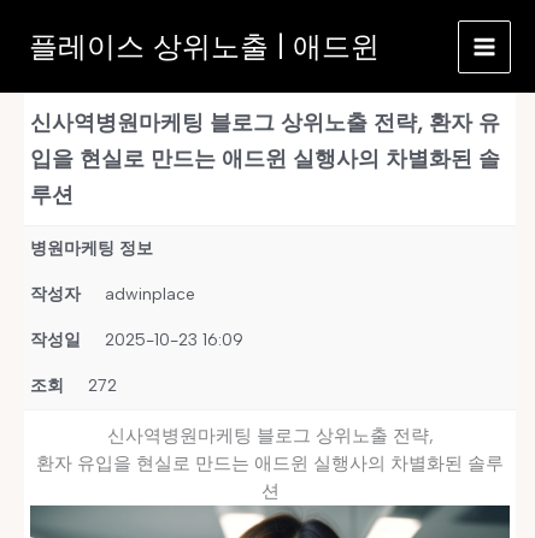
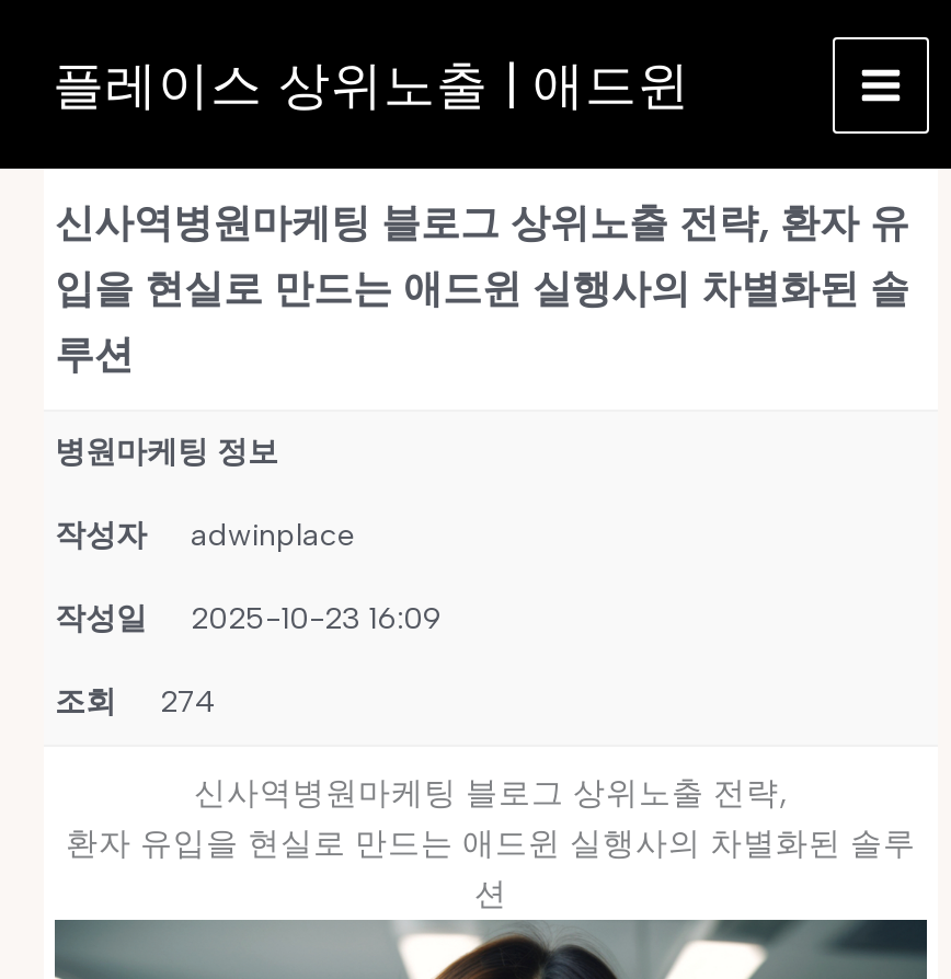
[30,376,117,396] 조회 272 -> [55,684,215,721] 조회 274

